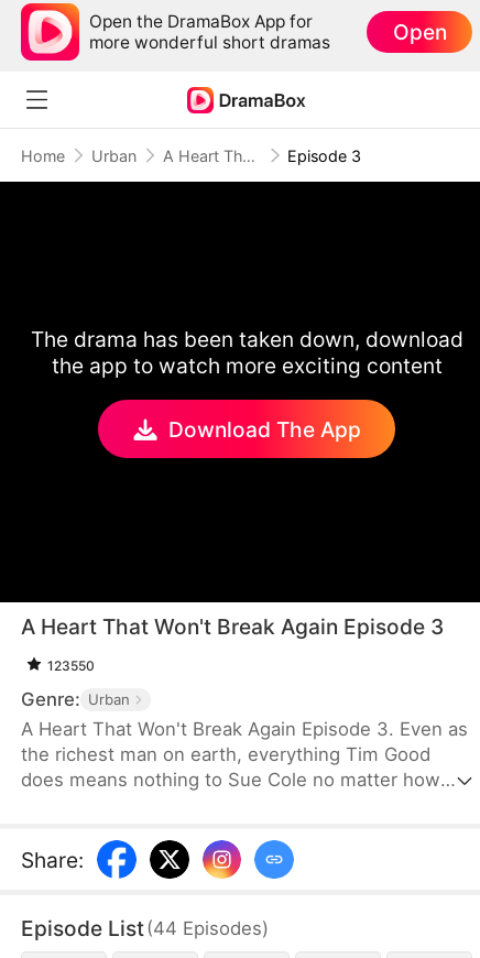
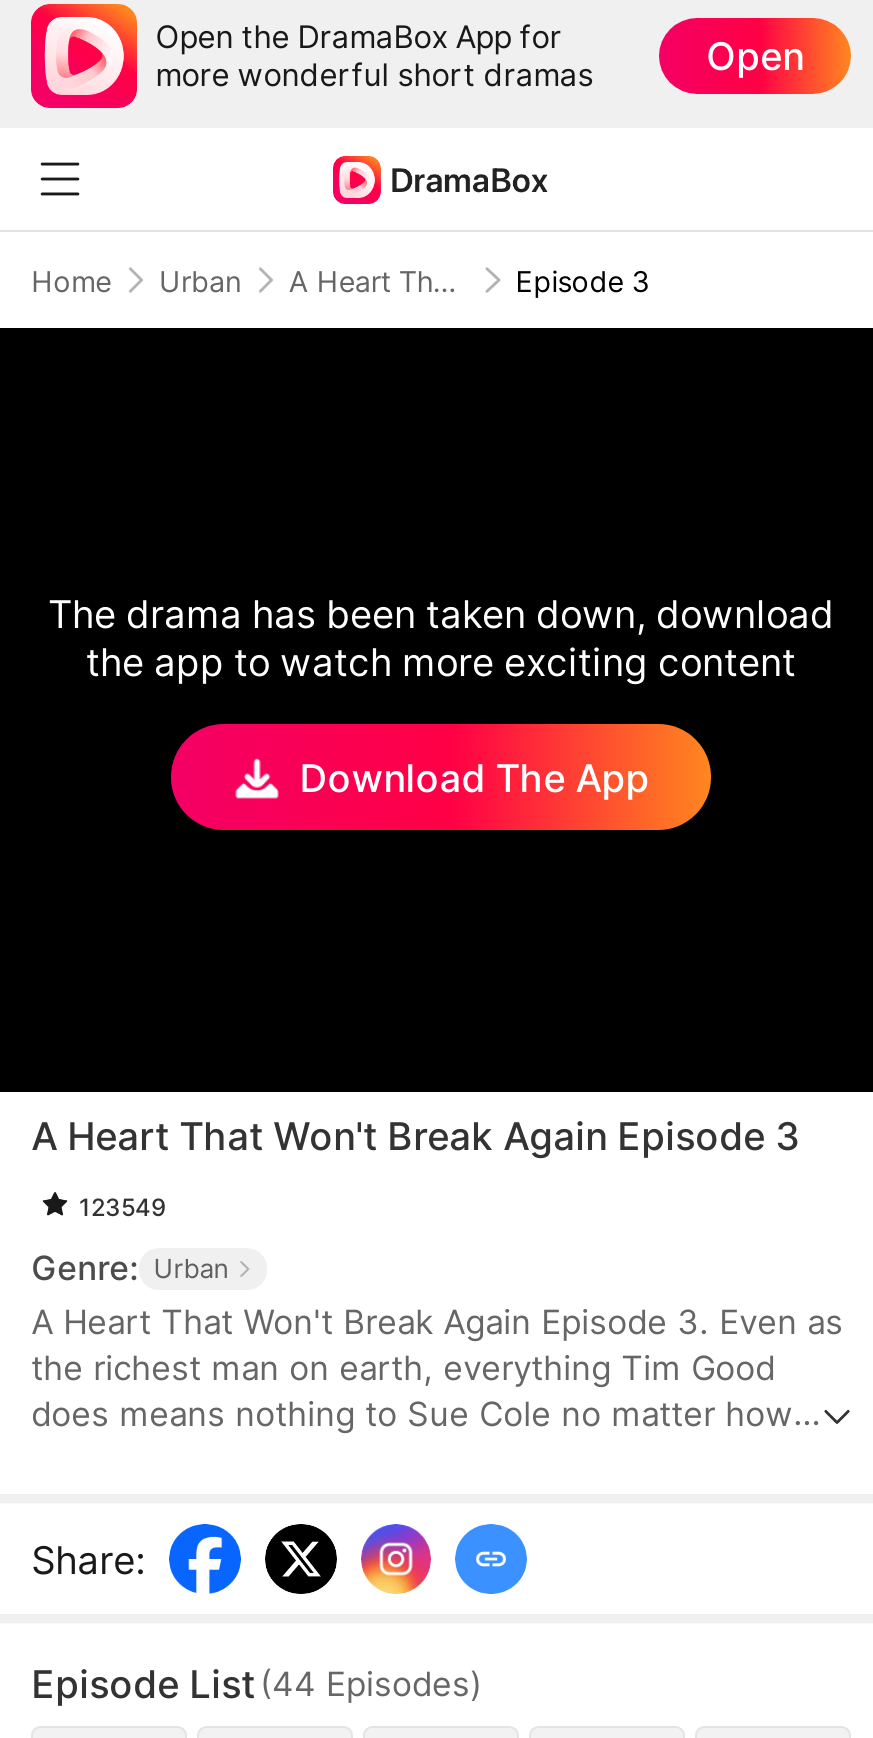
[47,657,95,674] 123550 -> [79,1191,167,1221] 123549

